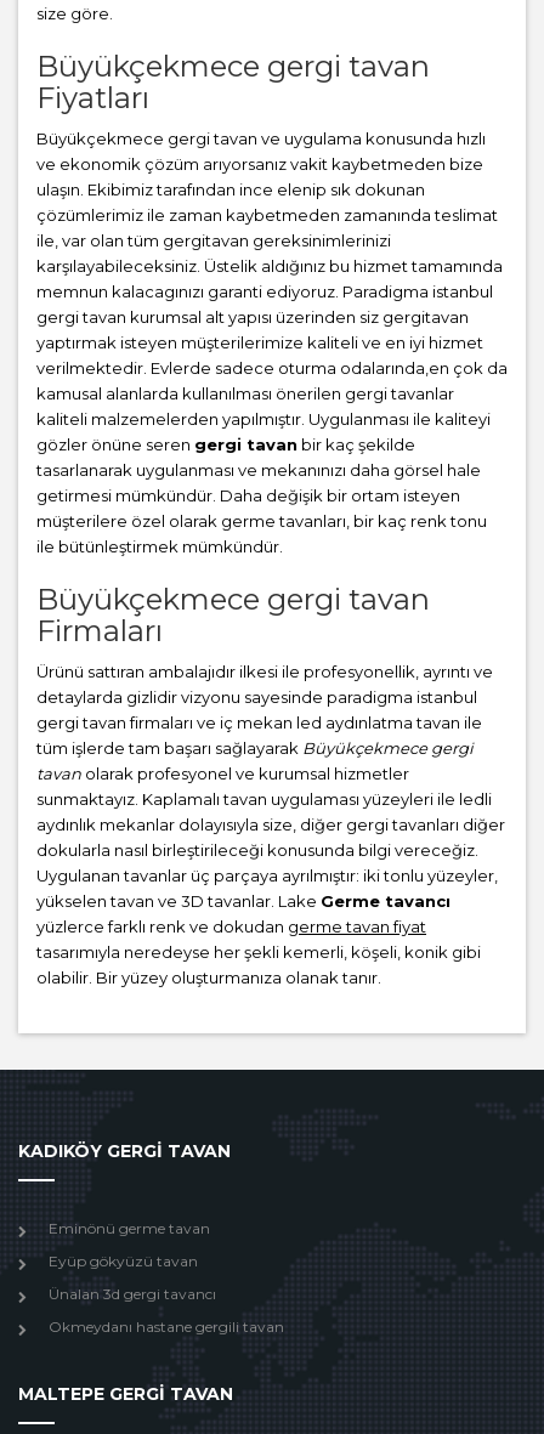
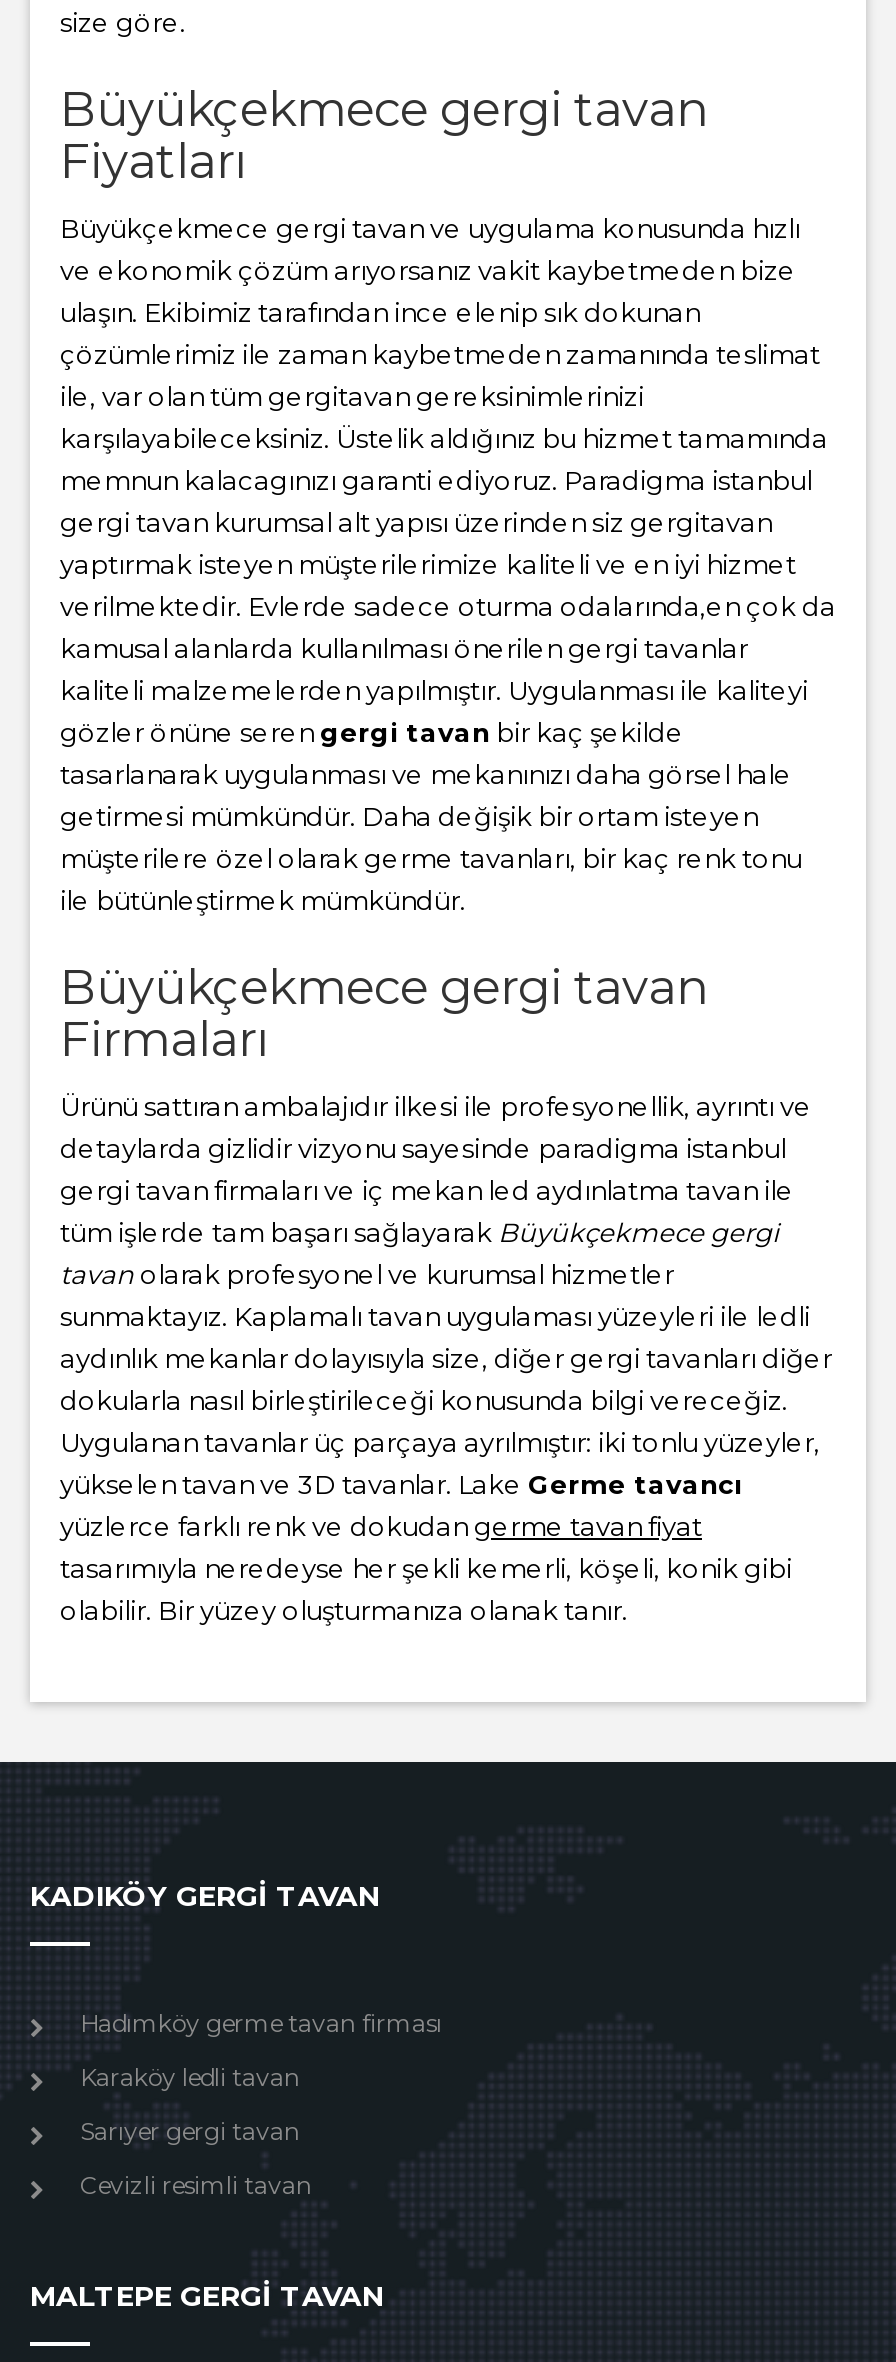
[49,1219,210,1238] Eminönü germe tavan -> [80,2008,442,2038] Hadımköy germe tavan firması
[49,1252,198,1270] Eyüp gökyüzü tavan -> [80,2062,300,2092] Karaköy ledli tavan
[49,1285,216,1303] Ünalan 3d gergi tavancı -> [80,2116,300,2146] Sarıyer gergi tavan
[49,1318,284,1336] Okmeydanı hastane gergili tavan -> [80,2170,312,2200] Cevizli resimli tavan

